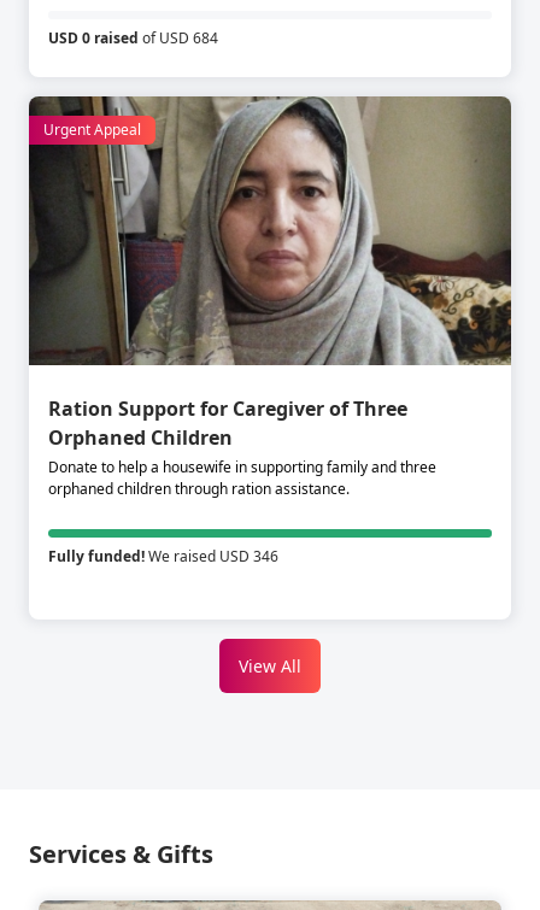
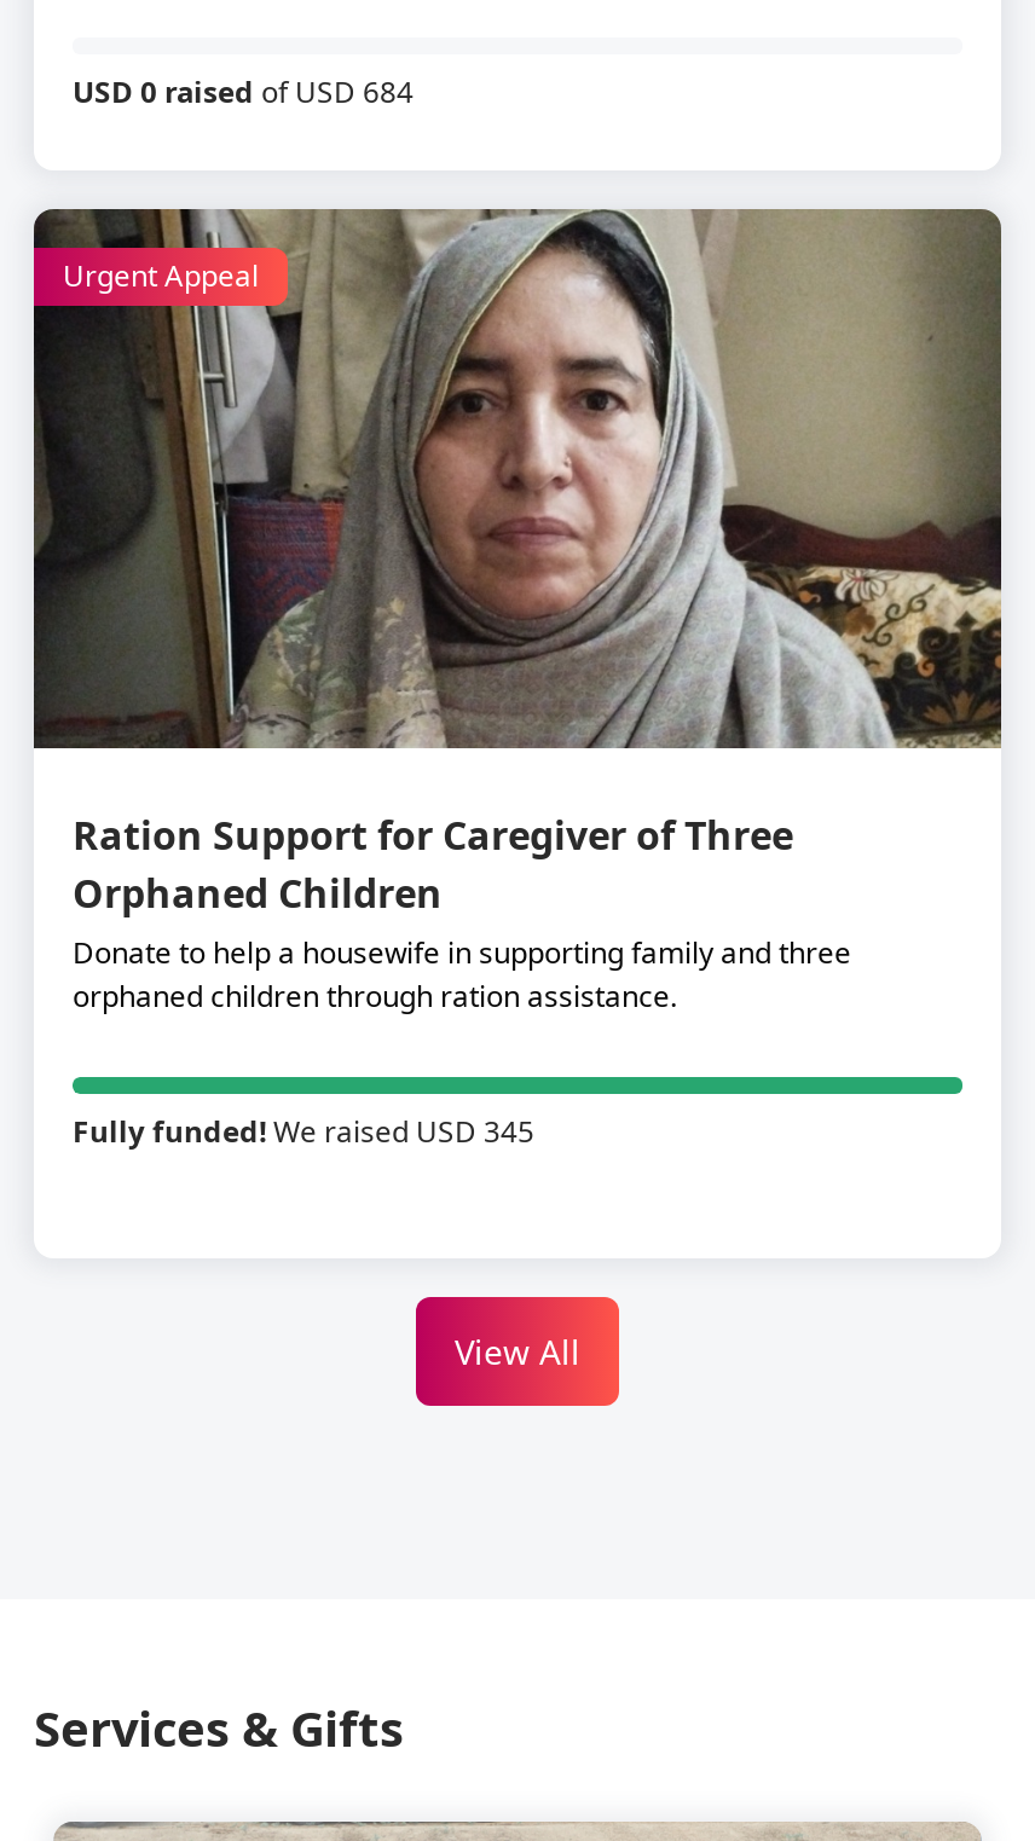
[48,547,278,567] Fully funded! We raised USD 346 -> [73,1112,534,1153] Fully funded! We raised USD 345

